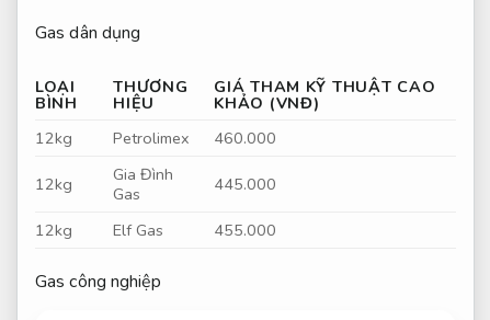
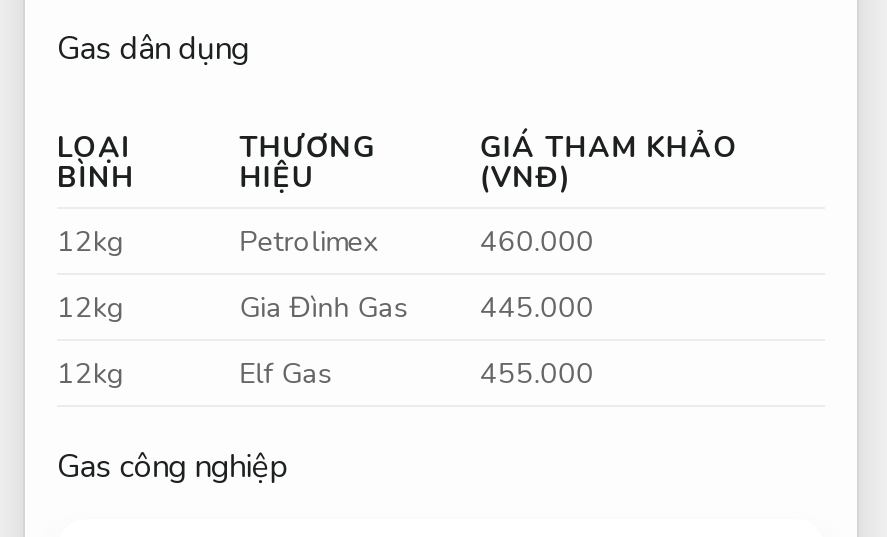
[214,76,436,114] GIÁ THAM KỸ THUẬT CAO | KHẢO (VNĐ) -> [479,127,738,197] GIÁ THAM KHẢO | (VNĐ)

